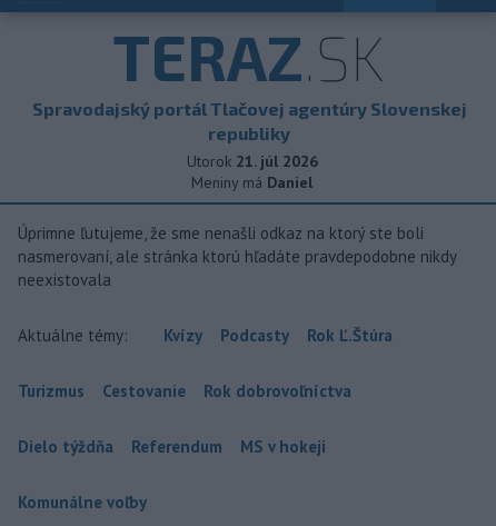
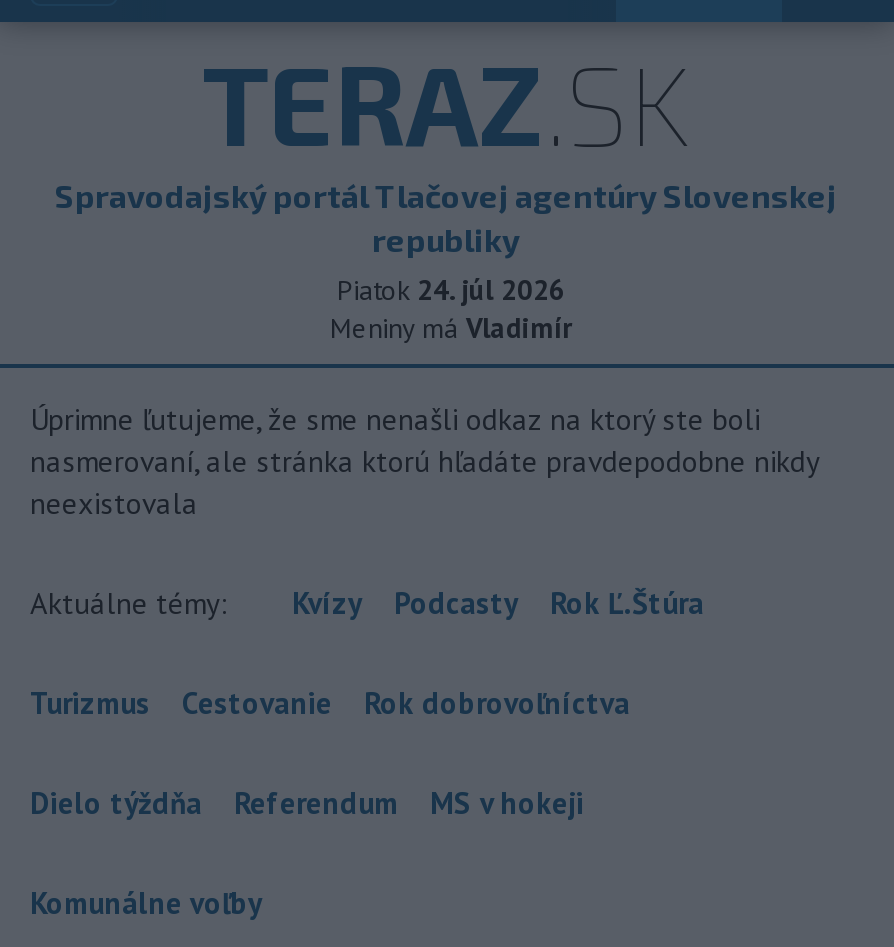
[186,151,318,171] Utorok 21. júl 2026 -> [337,272,565,308] Piatok 24. júl 2026
[191,172,313,192] Meniny má Daniel -> [330,310,572,346] Meniny má Vladimír

